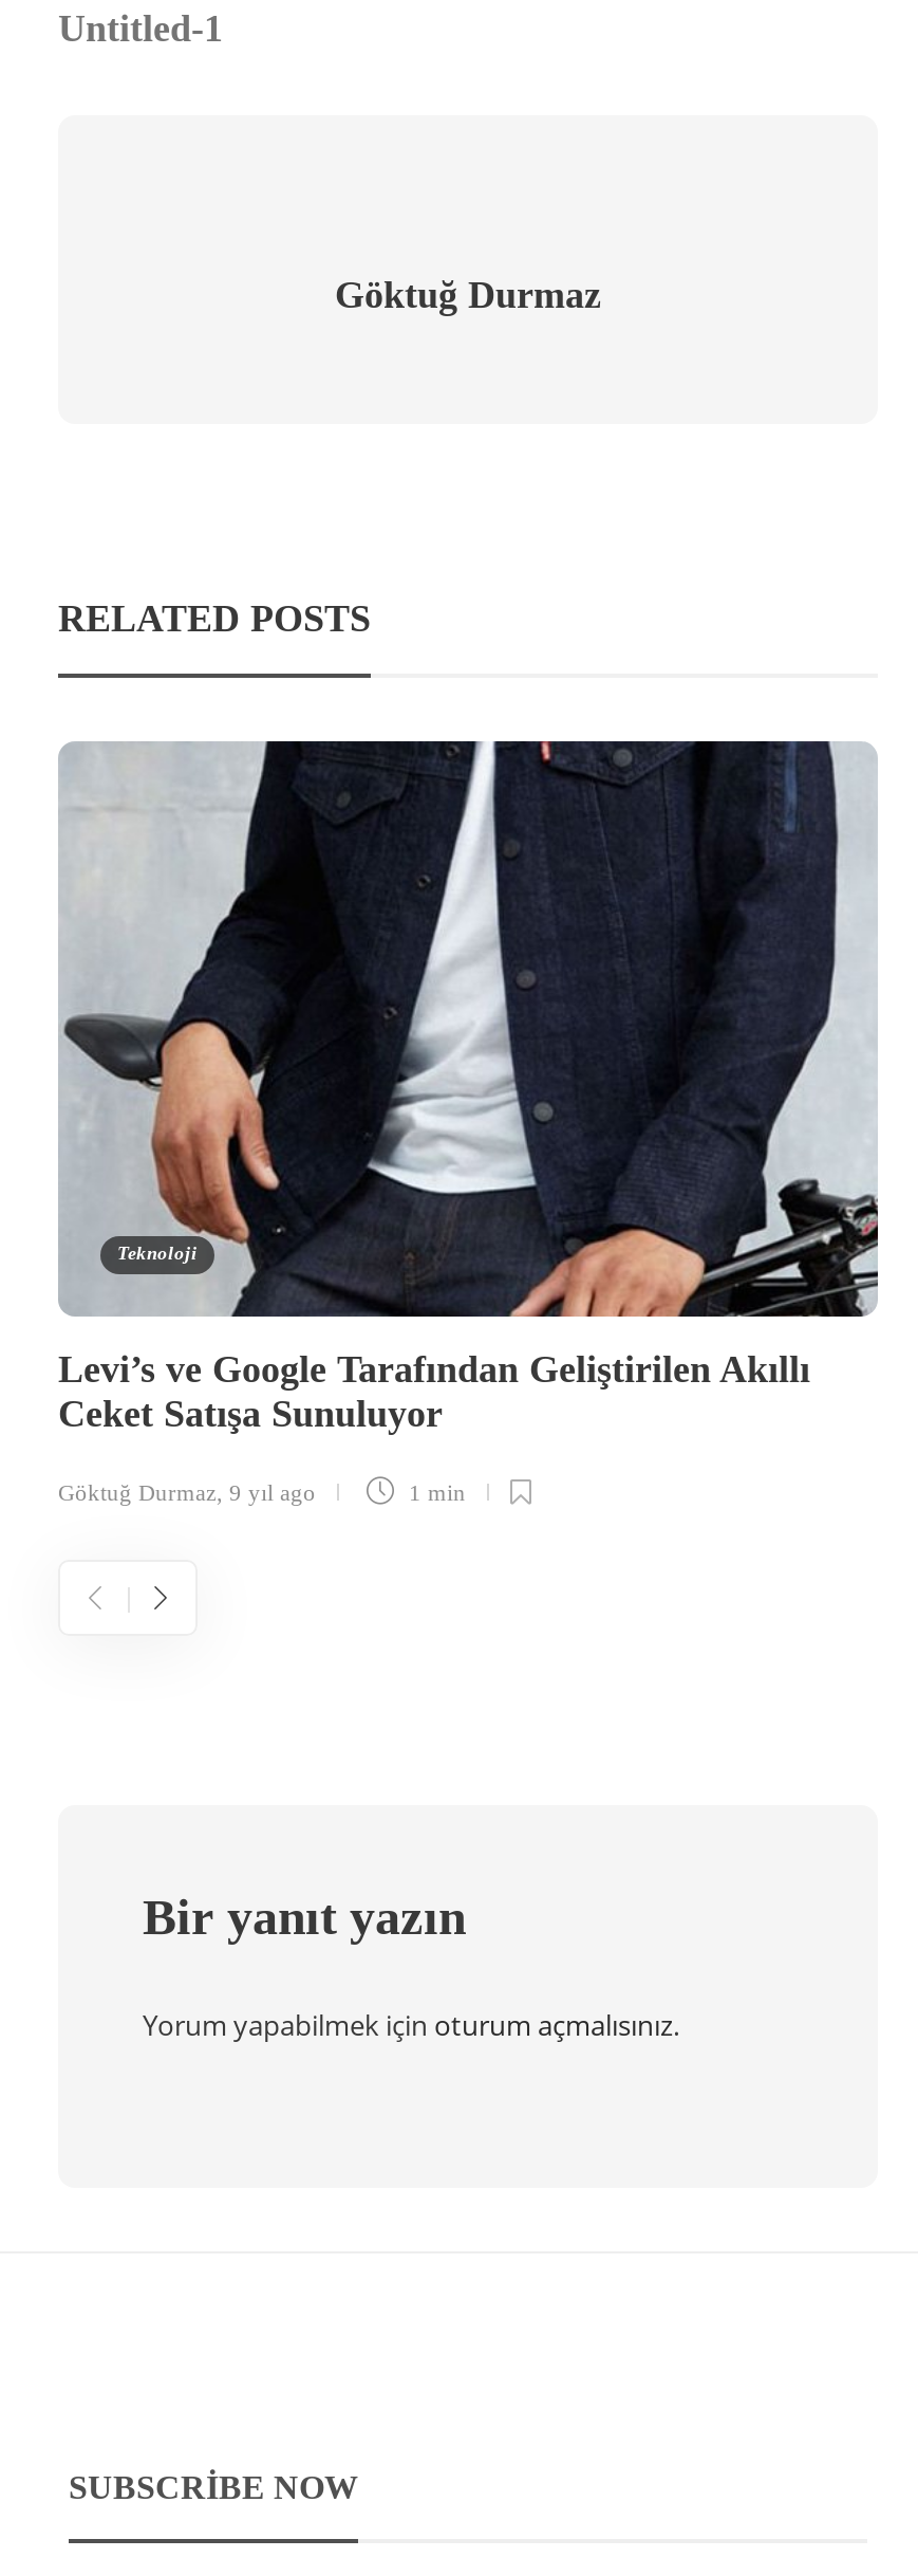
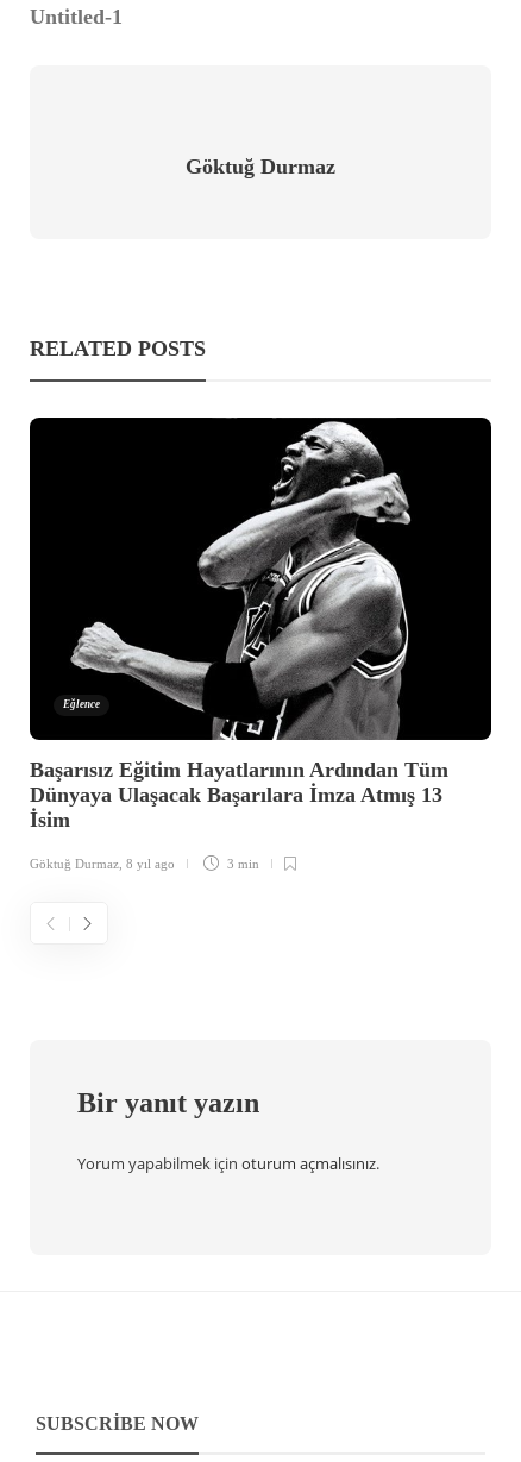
[58,738,880,1320] [image] | Teknoloji -> [29,416,492,741] [image] | Eğlence
[58,1348,810,1435] Levi’s ve Google Tarafından Geliştirilen Akıllı | Ceket Satışa Sunuluyor -> [30,758,448,832] Başarısız Eğitim Hayatlarının Ardından Tüm | Dünyaya Ulaşacak Başarılara İmza Atmış 13 | İsim
[58,1479,466,1505] Göktuğ Durmaz, 9 yıl ago | 1 min -> [30,857,259,871] Göktuğ Durmaz, 8 yıl ago | 3 min

